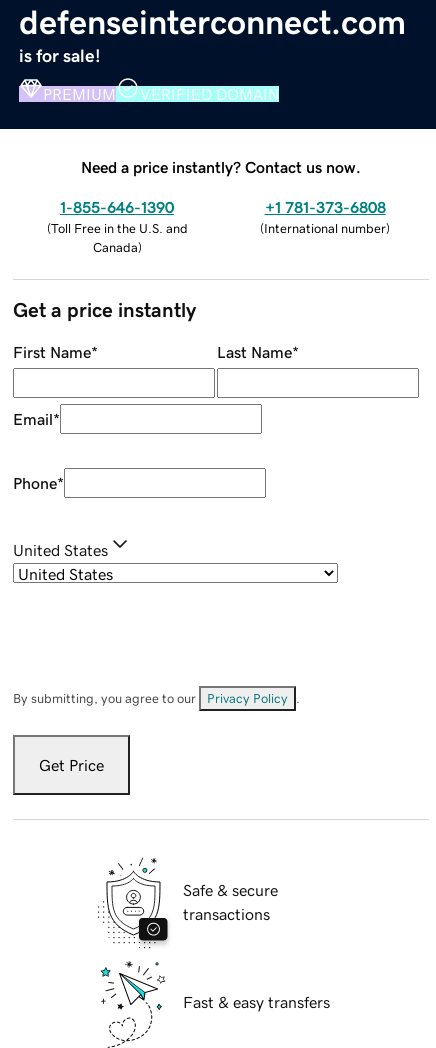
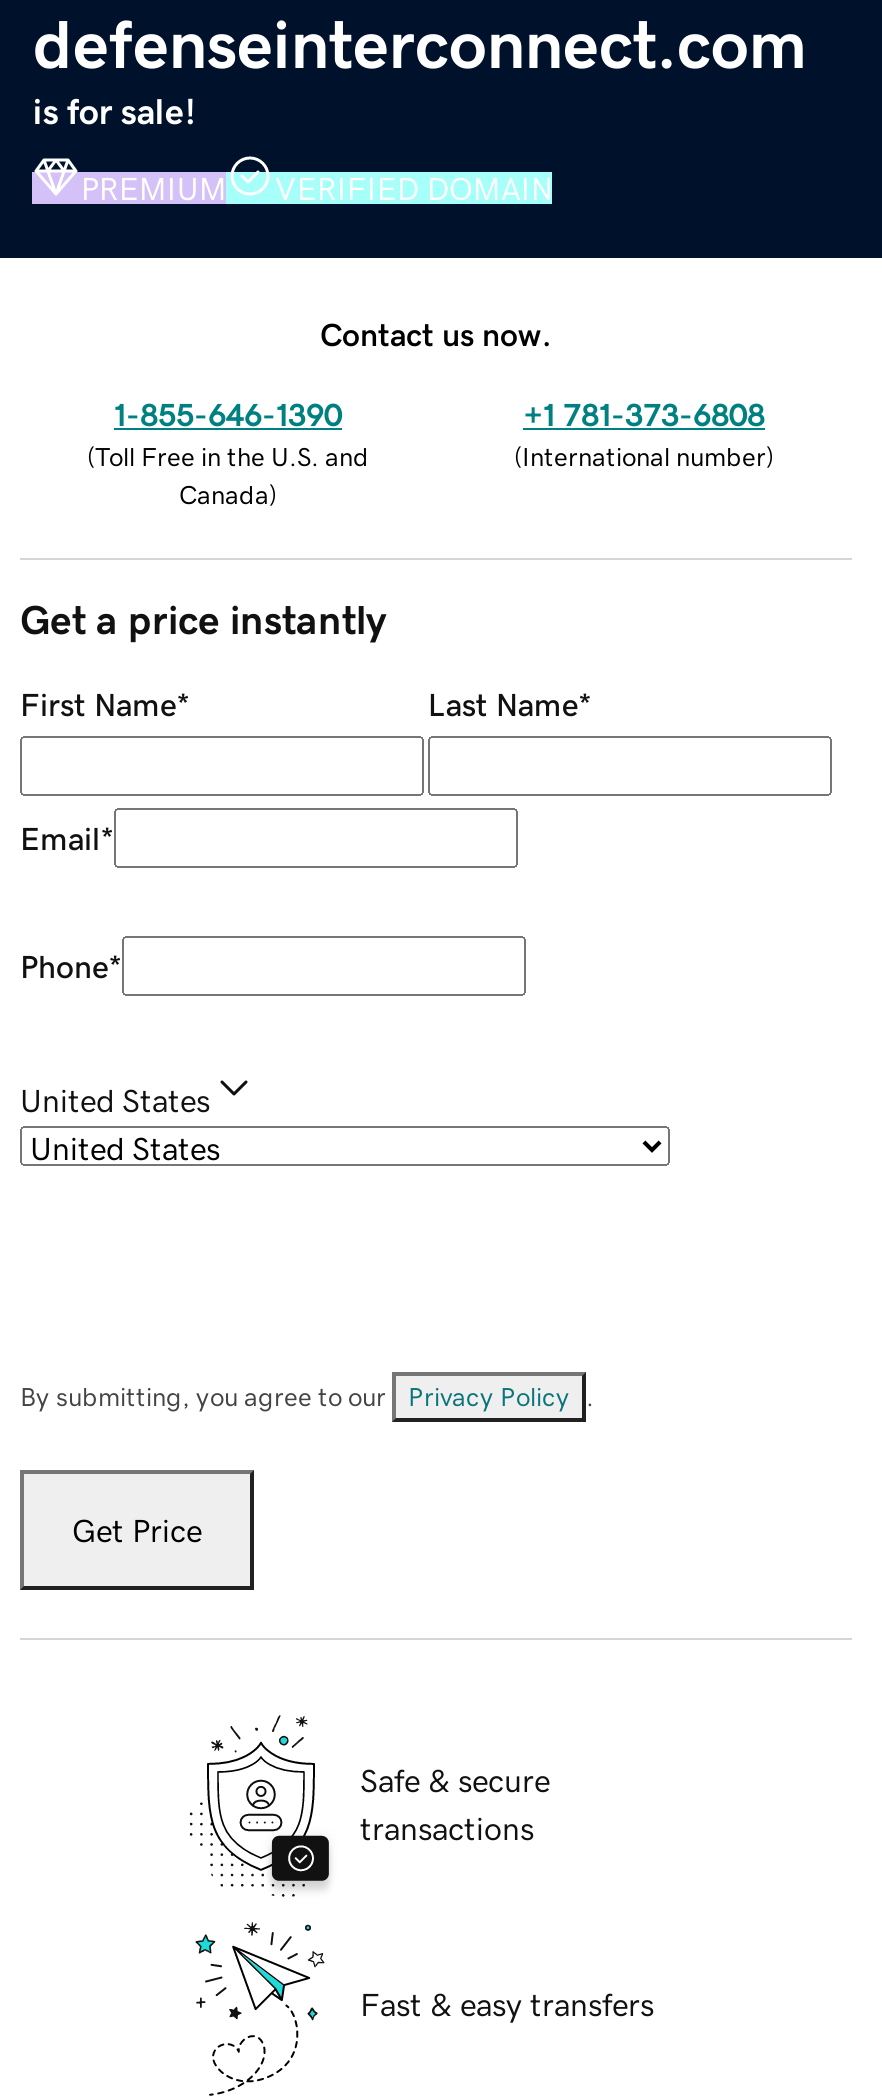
[81,159,361,175] Need a price instantly? Contact us now. -> [320,317,552,349] Contact us now.

